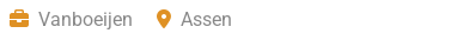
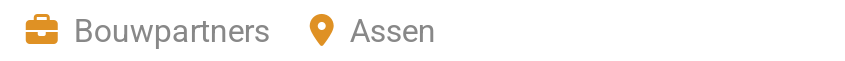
[39,8,133,30] Vanboeijen -> [74,11,270,49] Bouwpartners

